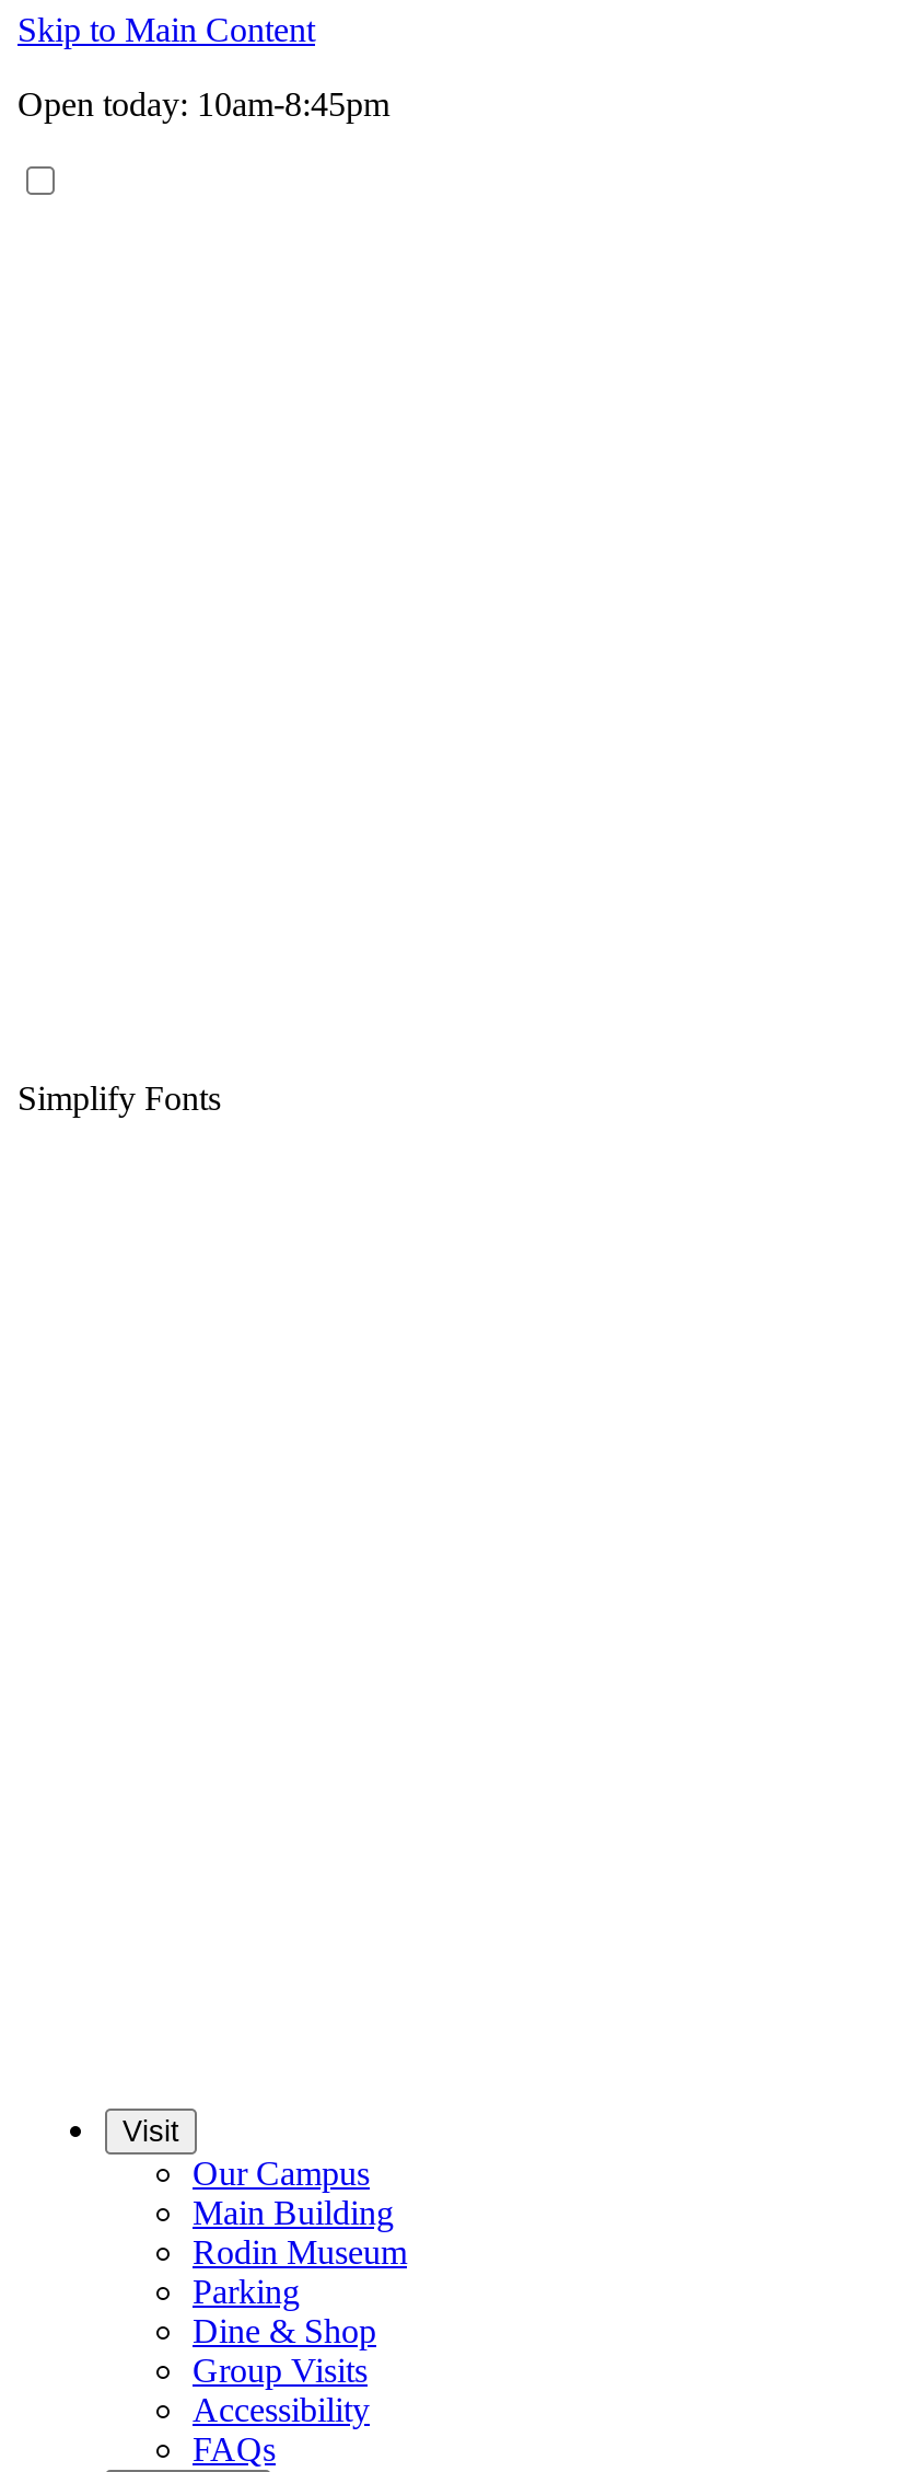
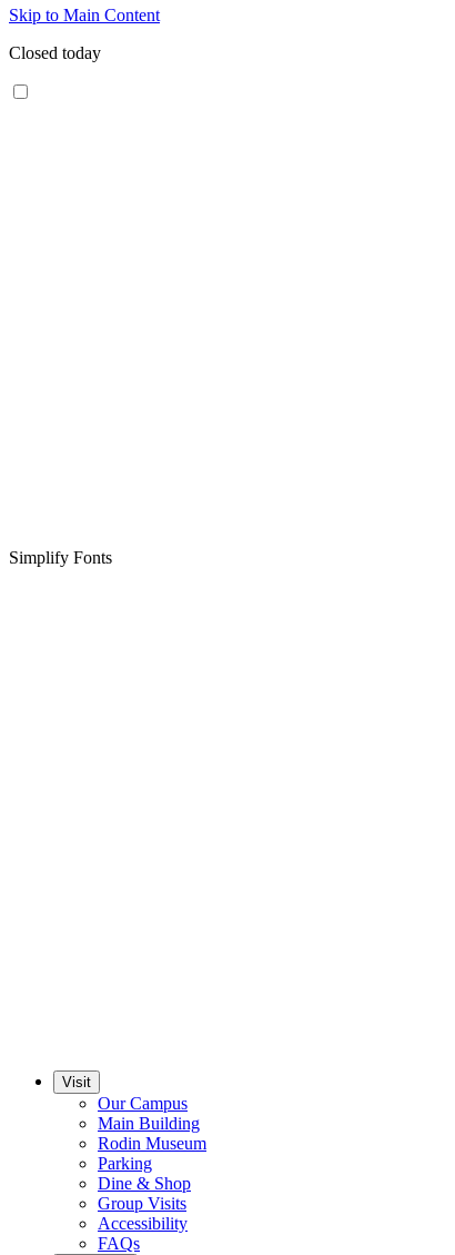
[18,85,389,123] Open today: 10am-8:45pm -> [9,43,101,62] Closed today

